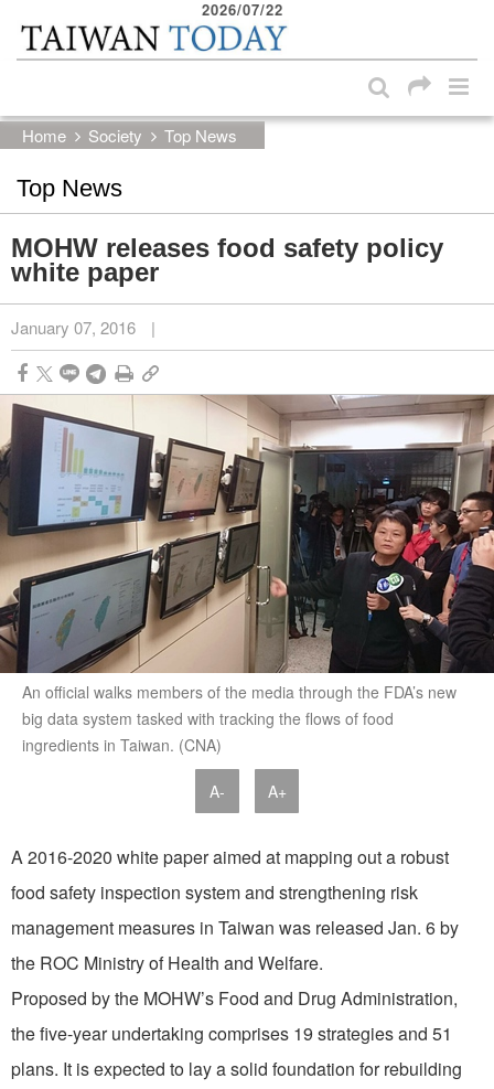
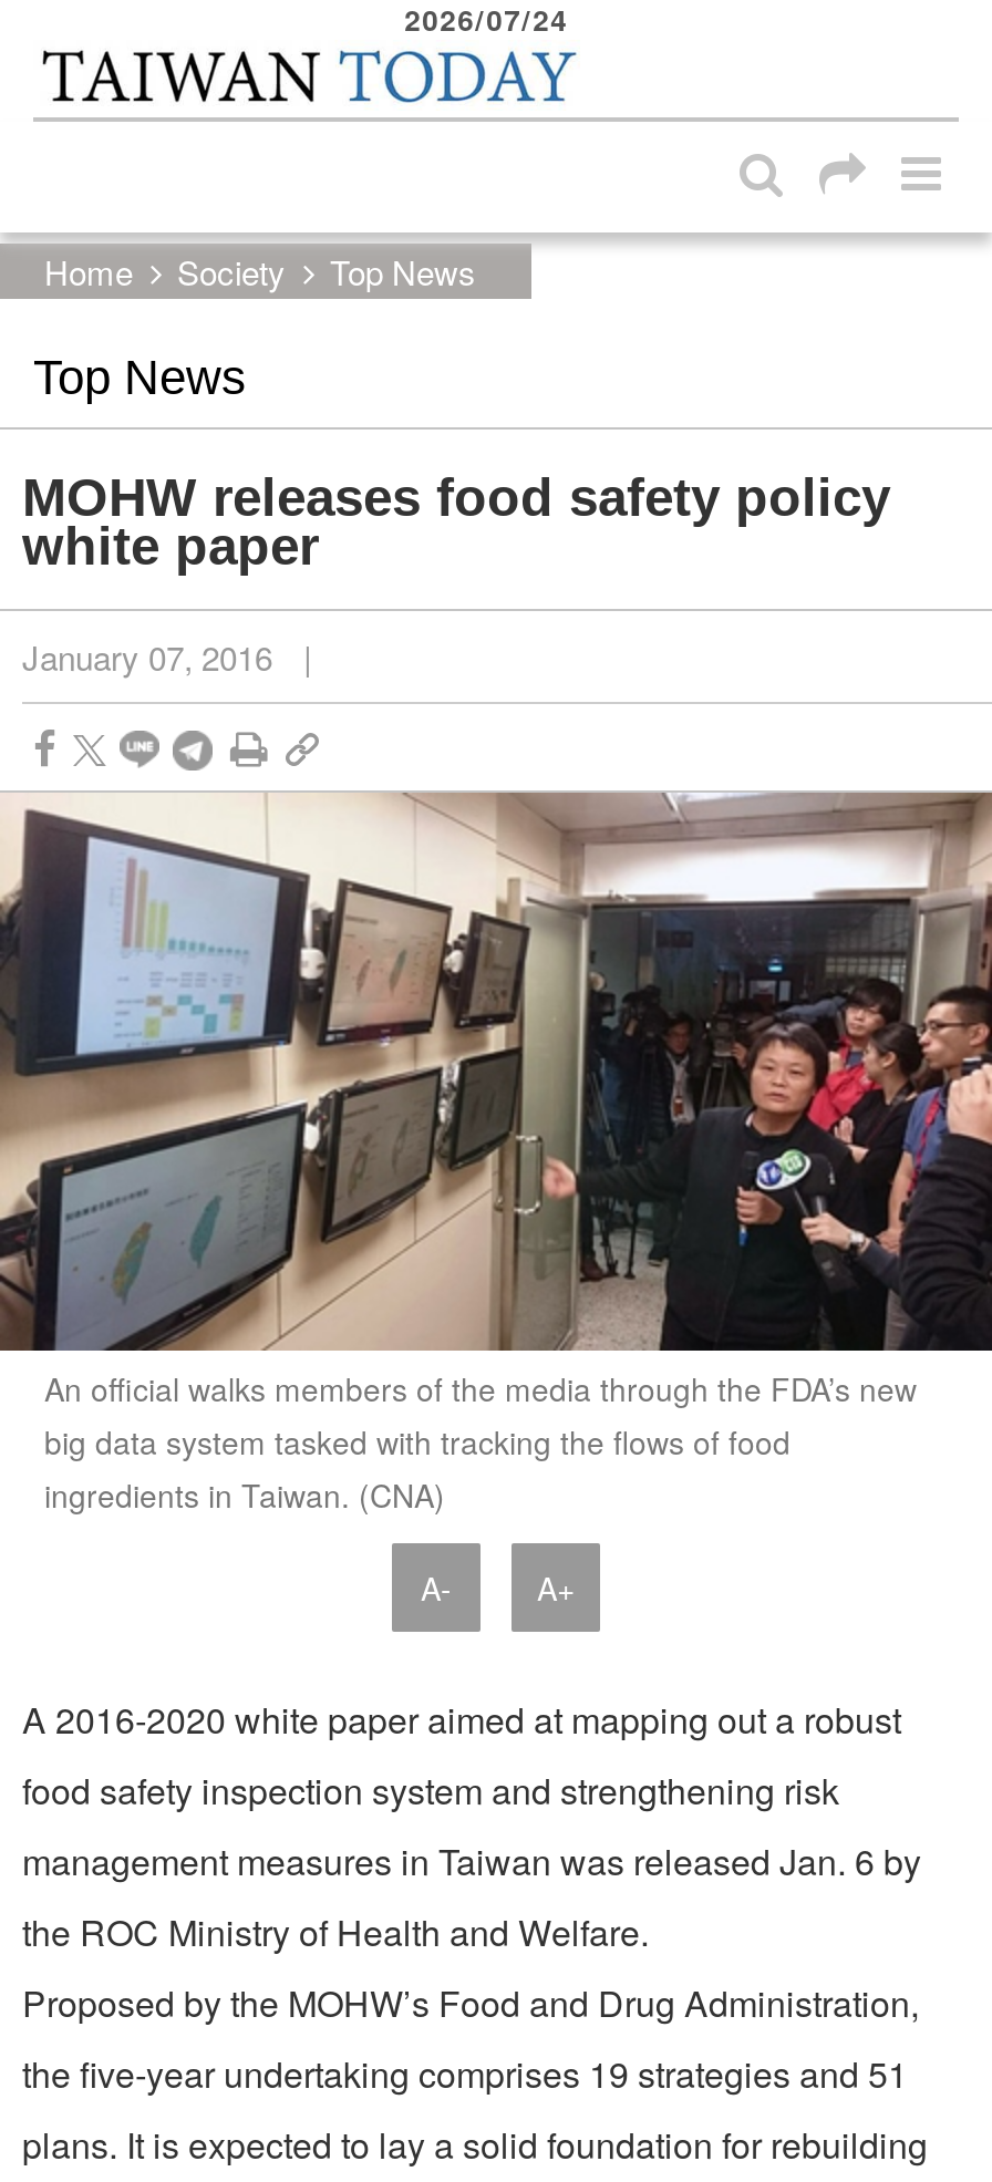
[201,0,283,20] 2026/07/22 -> [404,0,568,40] 2026/07/24

